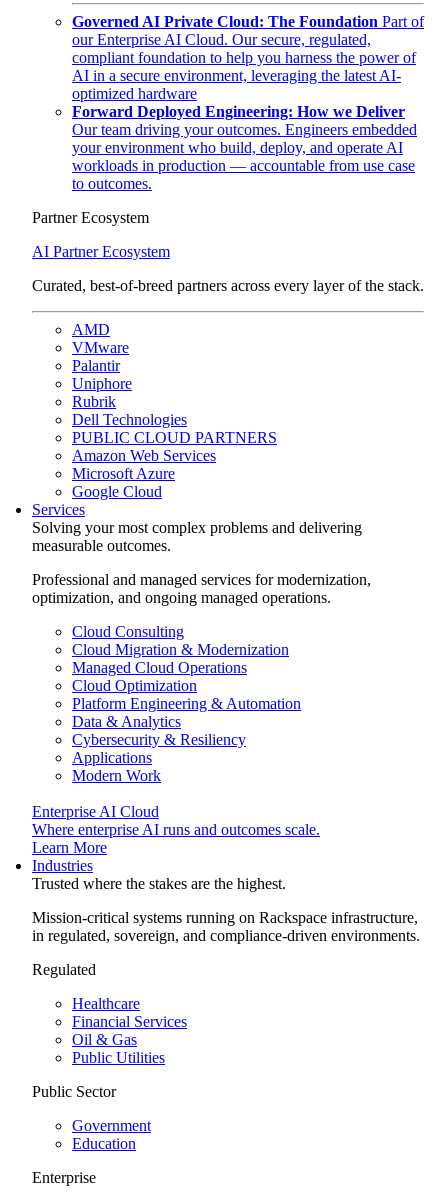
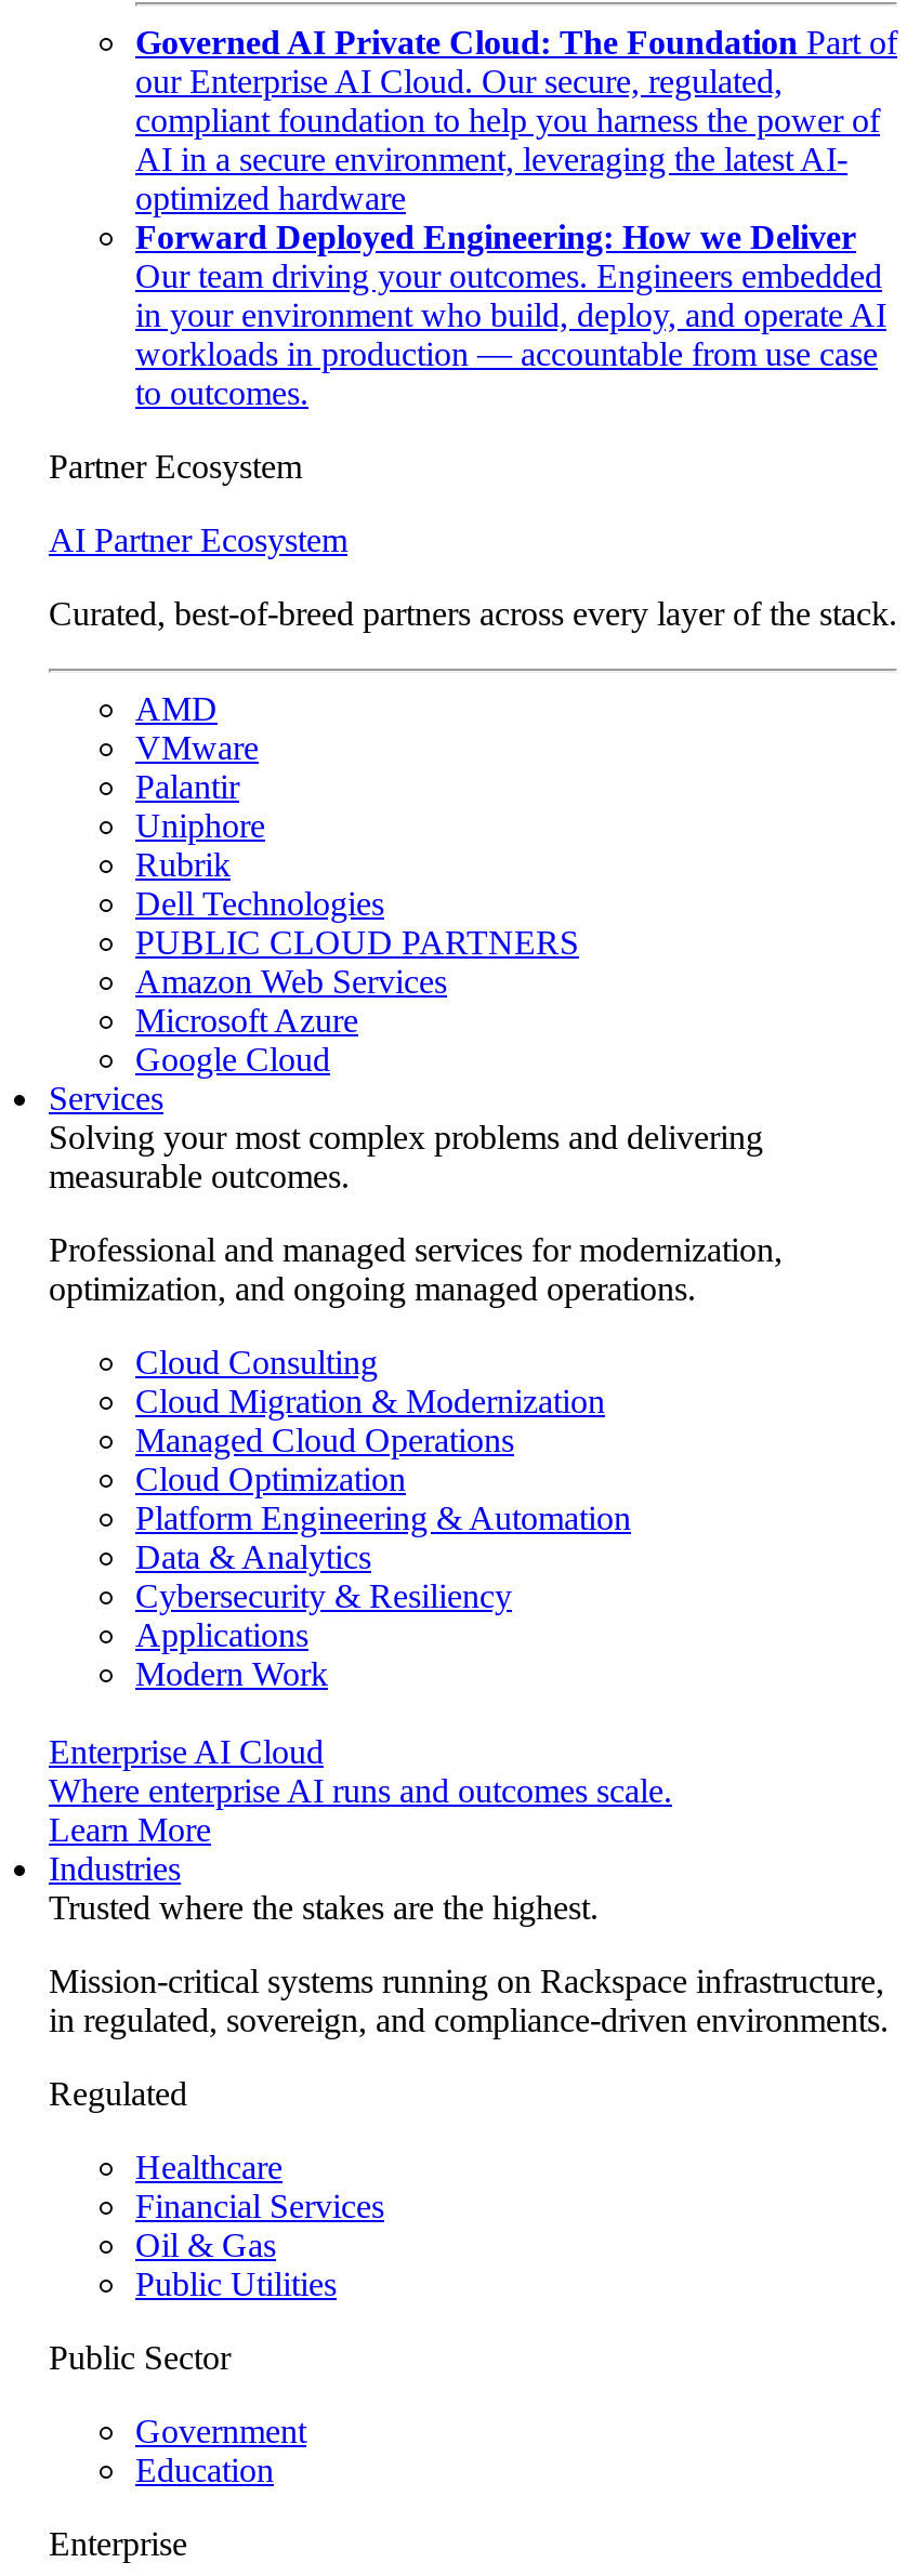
[72,139,403,156] your environment who build, deploy, and operate AI -> [135,297,886,334] in your environment who build, deploy, and operate AI

